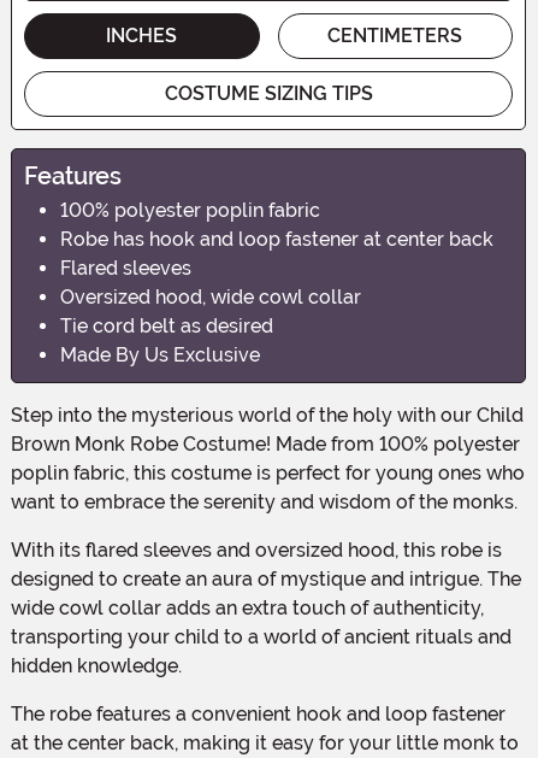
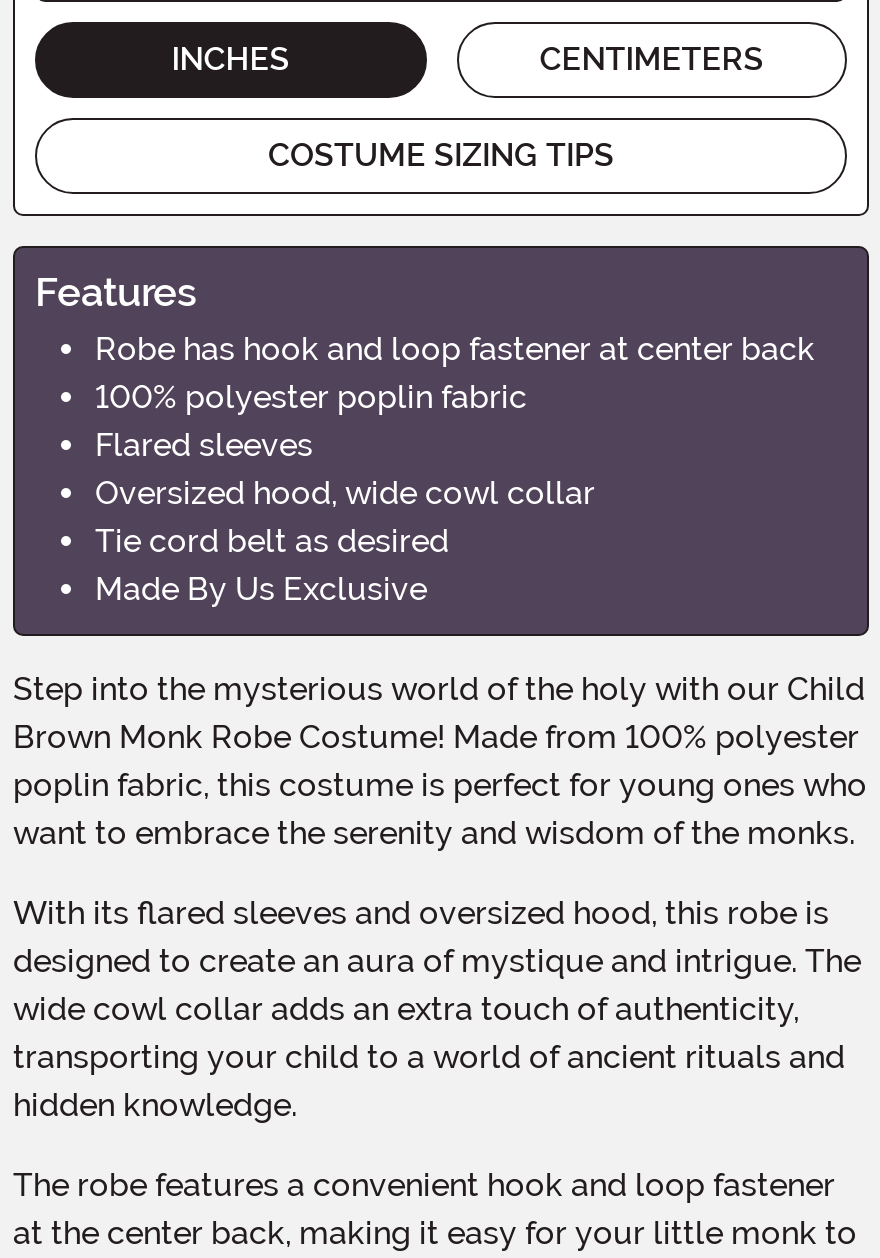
moved [60,199,320,221] -> [95,378,527,416]: 100% polyester poplin fabric
moved [60,228,493,250] -> [95,330,815,368]: Robe has hook and loop fastener at center back

